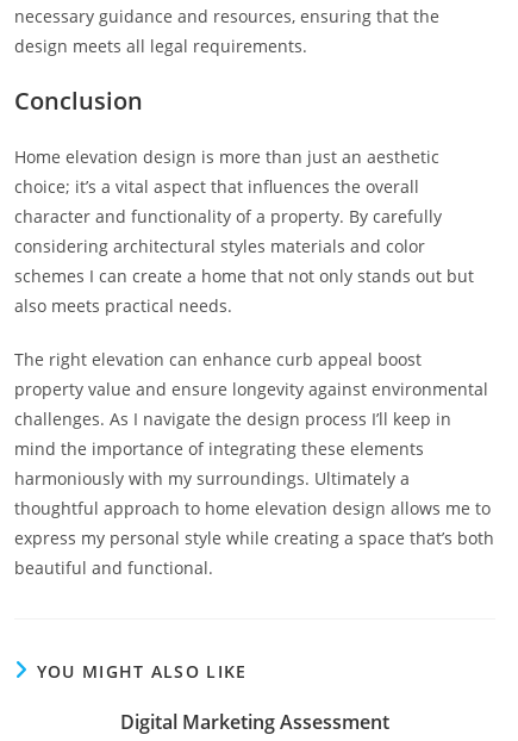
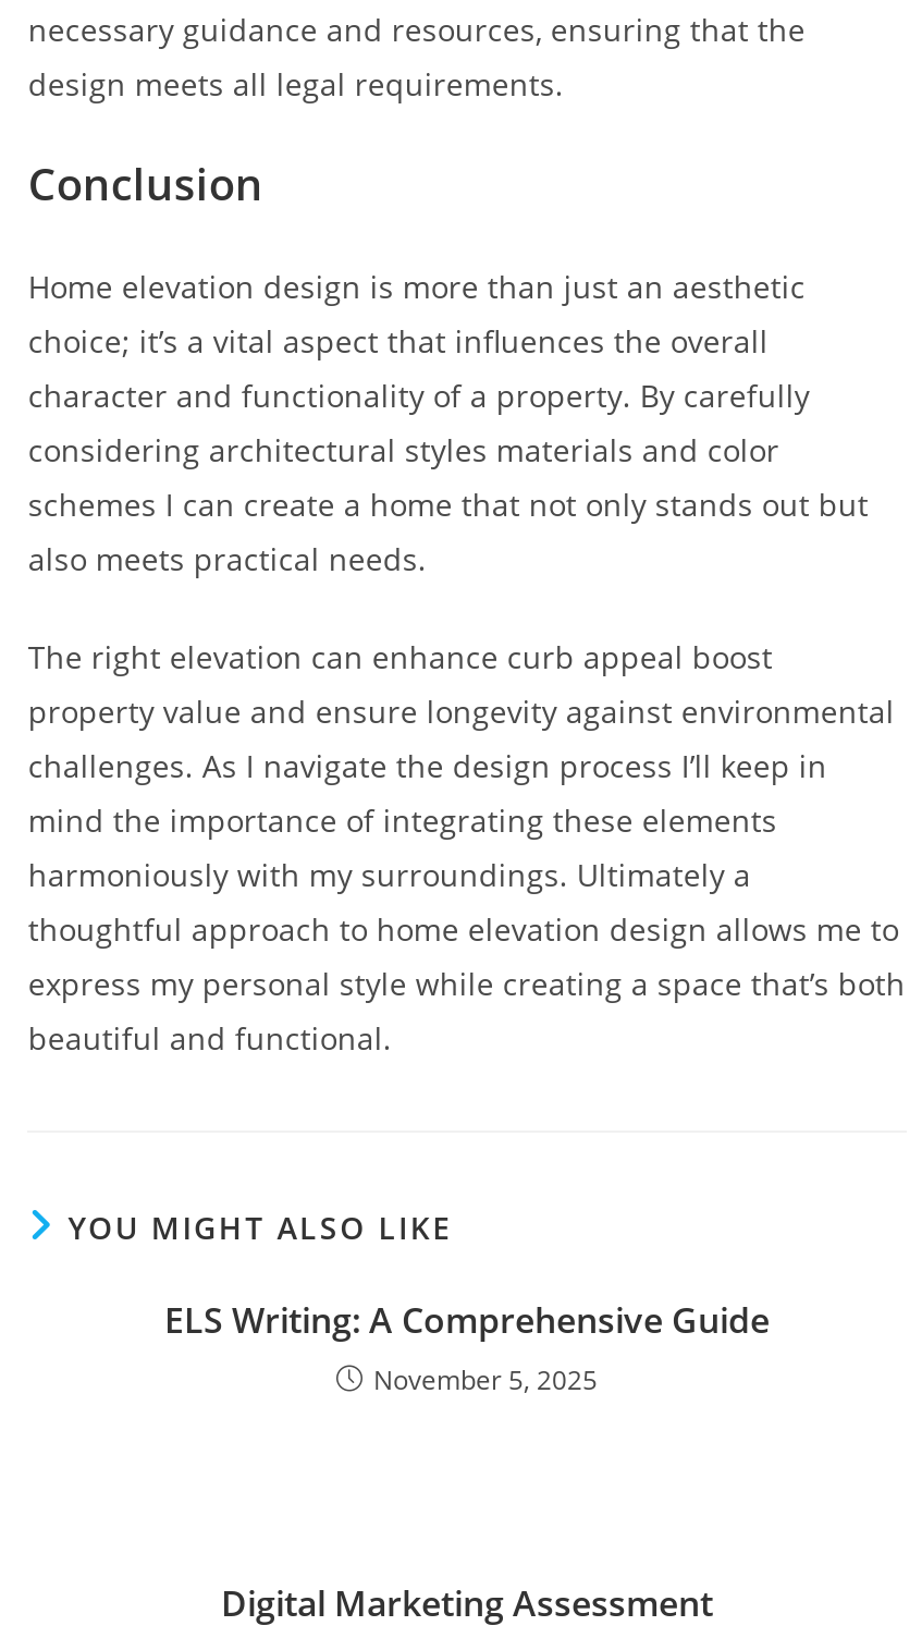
none -> [164,1296,770,1398] ELS Writing: A Comprehensive Guide | November 5, 2025

